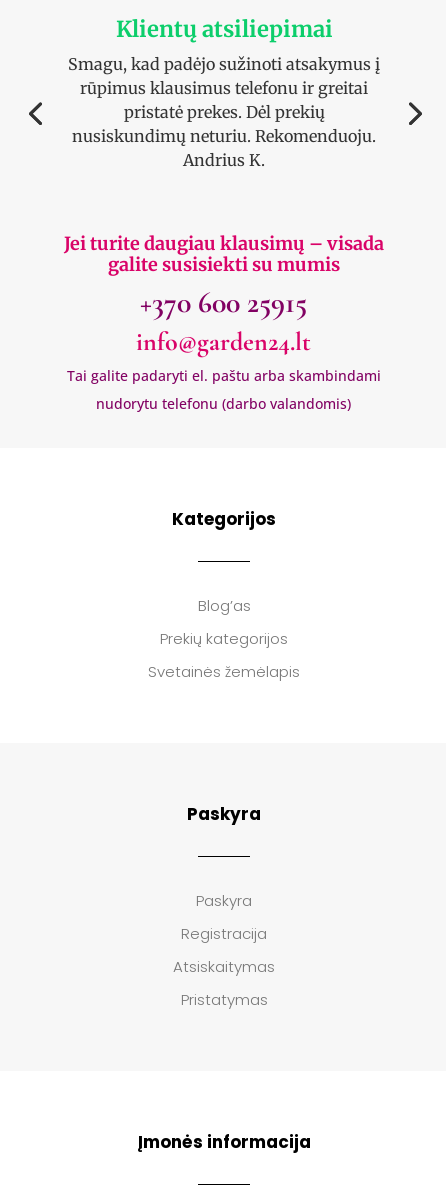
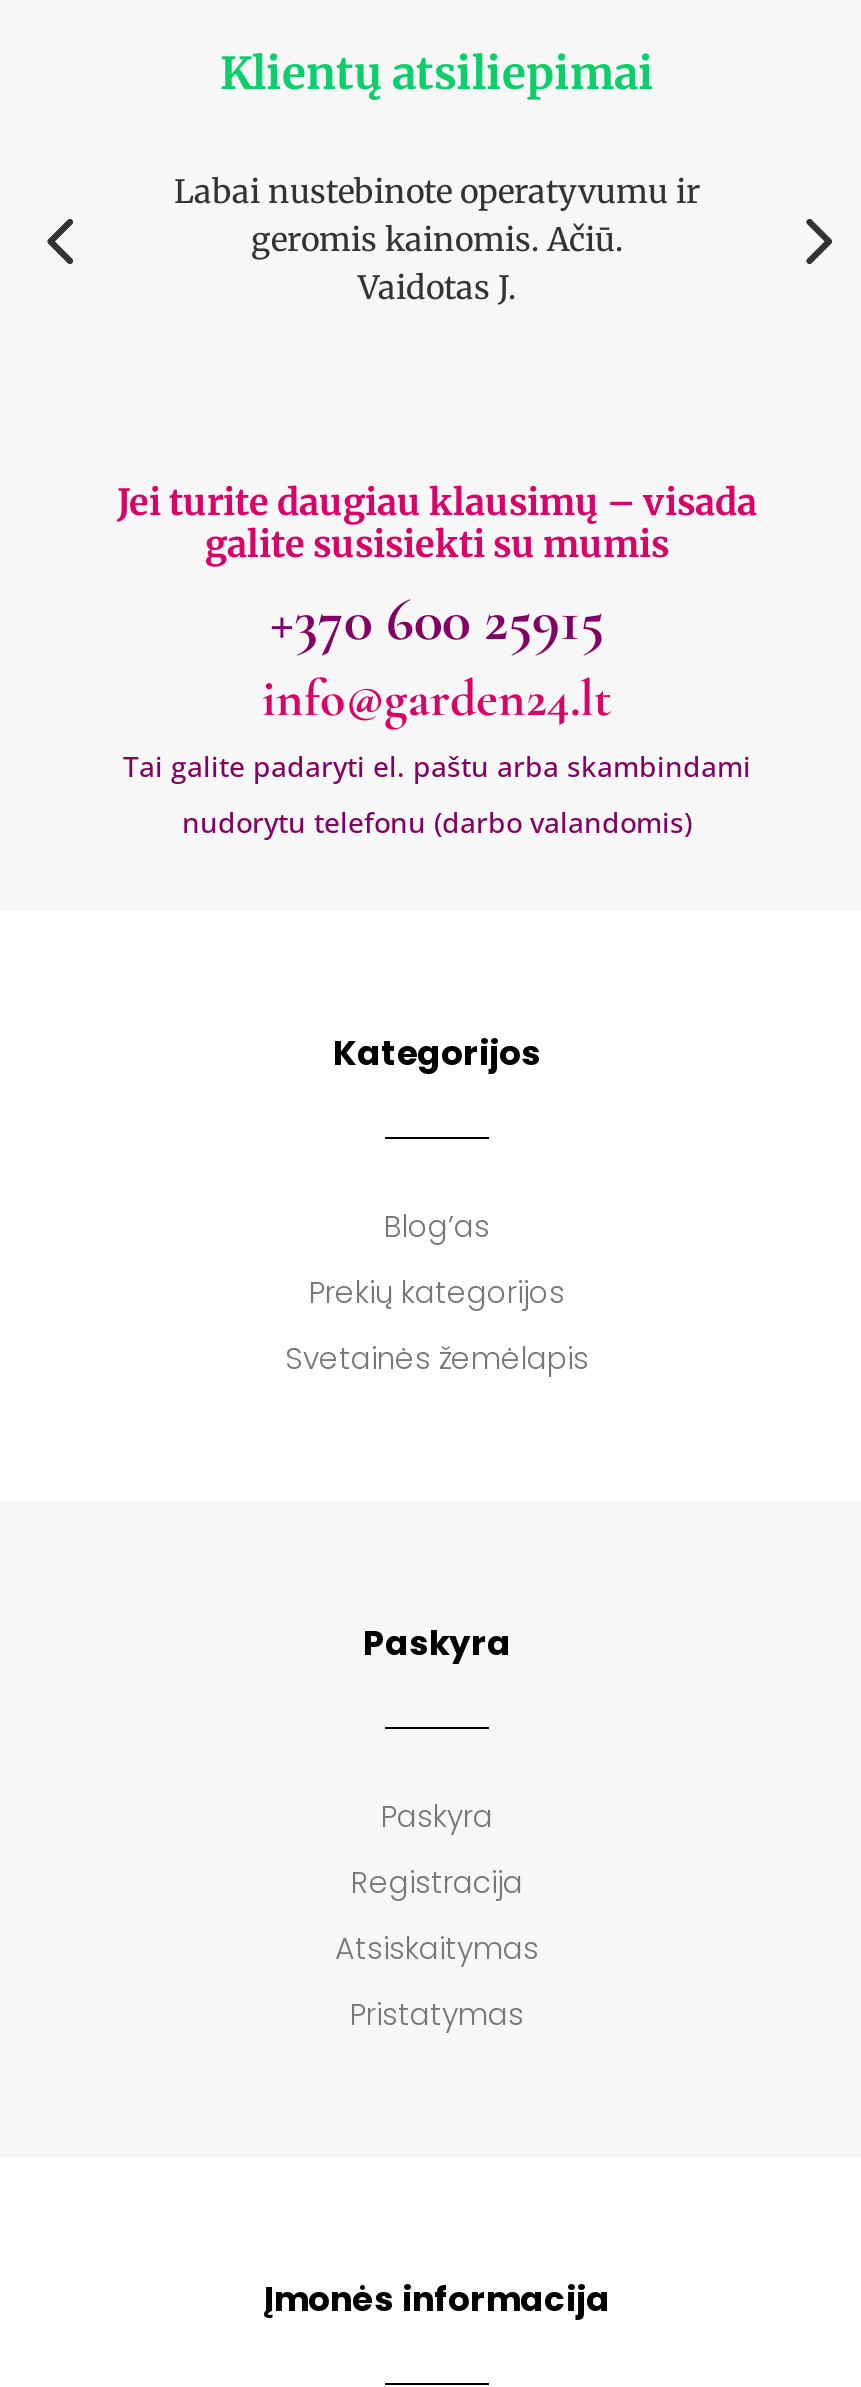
[68,54,380,170] Smagu, kad padėjo sužinoti atsakymus į | rūpimus klausimus telefonu ir greitai | pristatė prekes. Dėl prekių | nusiskundimų neturiu. Rekomenduoju. | Andrius K. -> [174,172,700,308] Labai nustebinote operatyvumu ir | geromis kainomis. Ačiū. | Vaidotas J.

